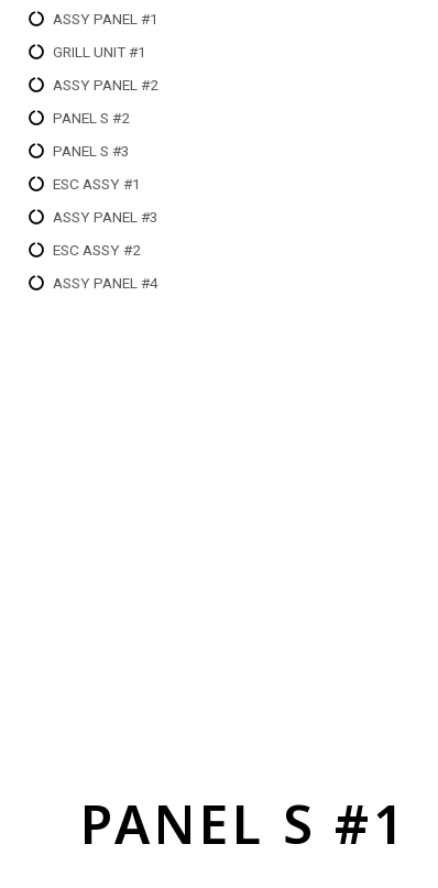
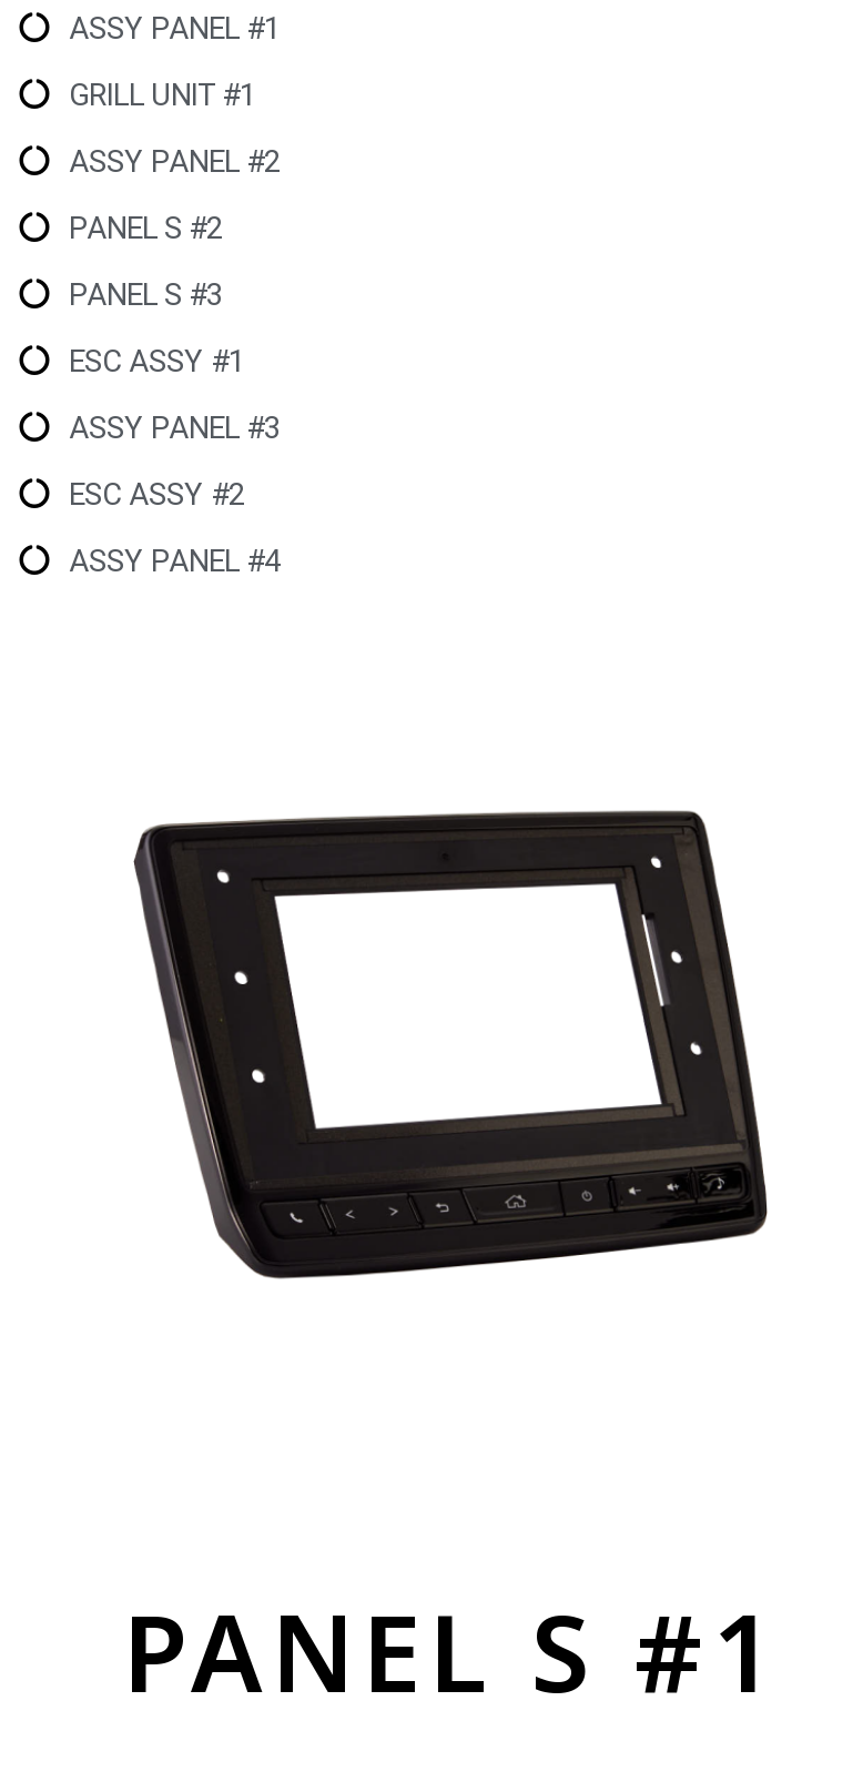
none -> [132,809,769,1282] [image]

